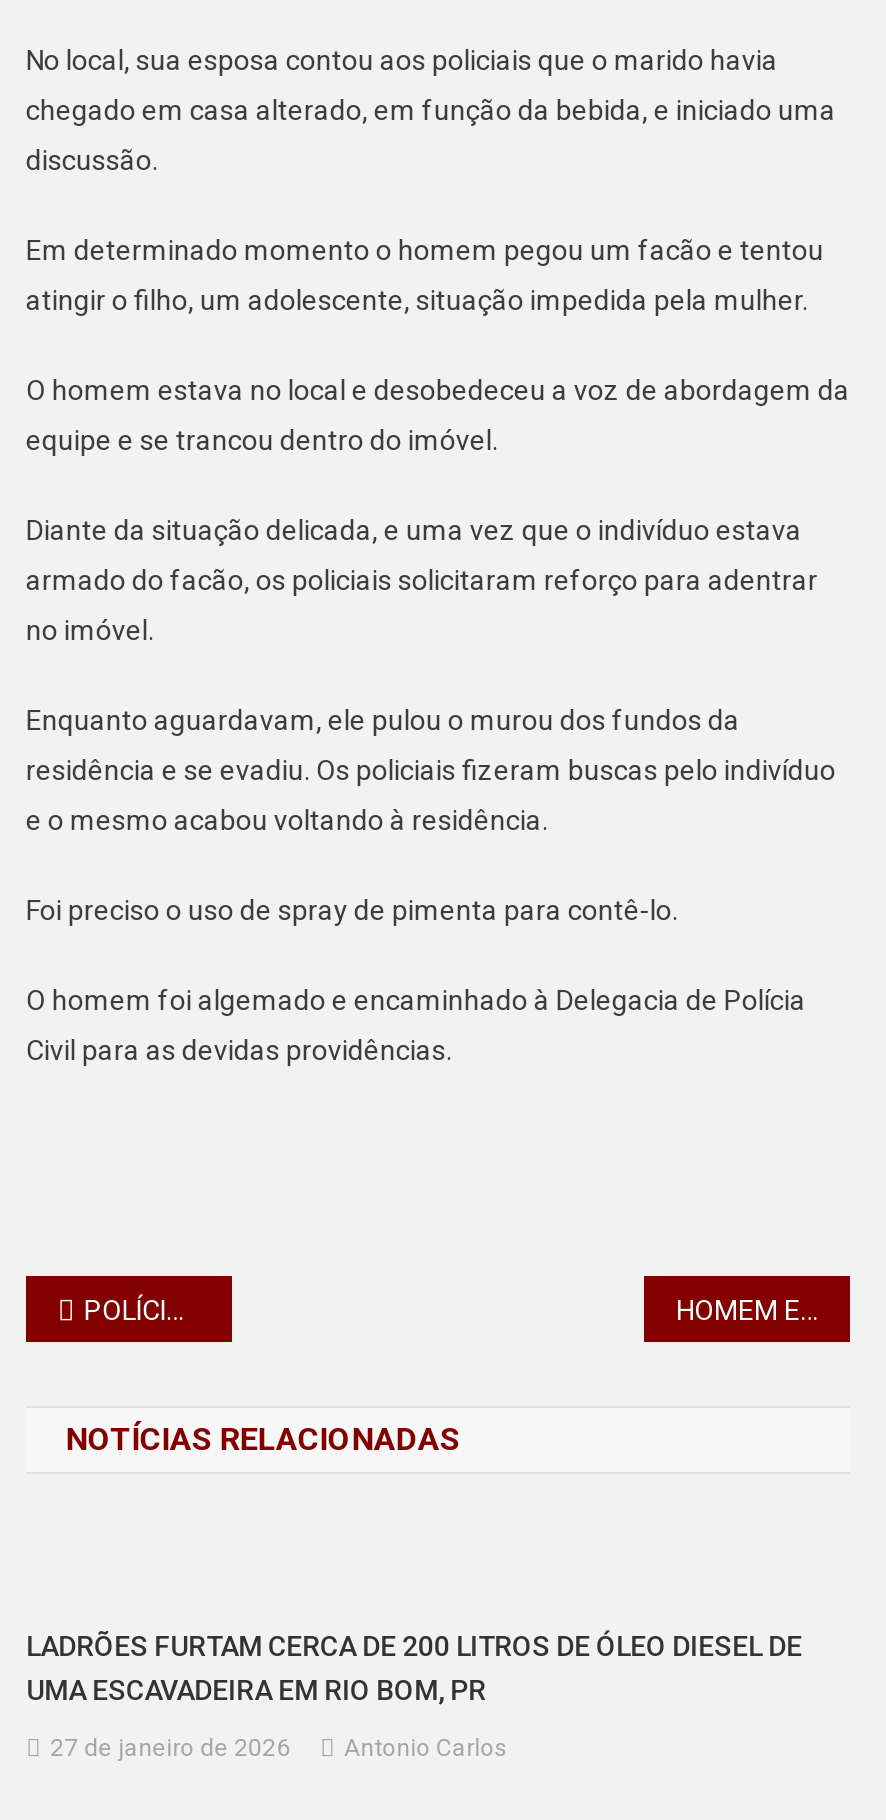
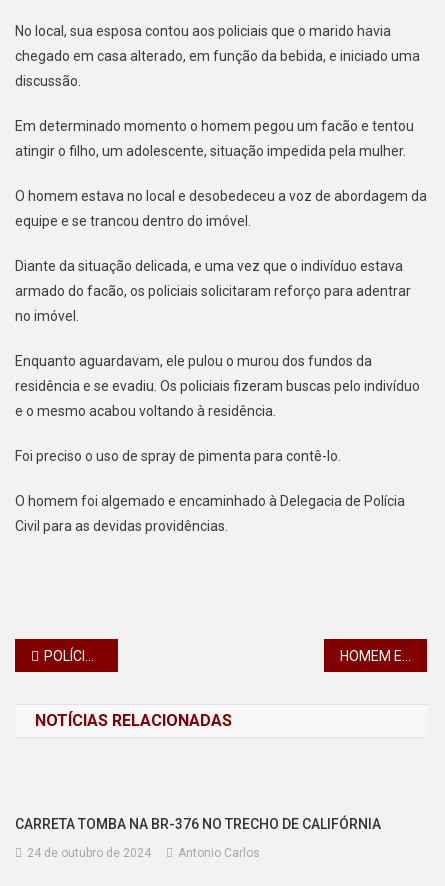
[26,1631,802,1707] LADRÕES FURTAM CERCA DE 200 LITROS DE ÓLEO DIESEL DE | UMA ESCAVADEIRA EM RIO BOM, PR -> [15,816,381,832] CARRETA TOMBA NA BR-376 NO TRECHO DE CALIFÓRNIA
[50,1735,508,1763] 27 de janeiro de 2026 Antonio Carlos -> [27,846,260,860] 24 de outubro de 2024 Antonio Carlos

